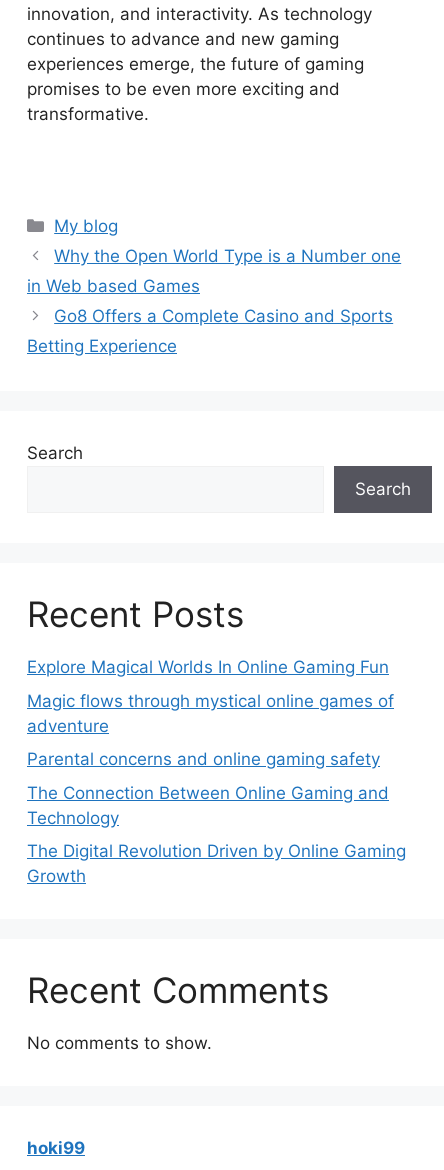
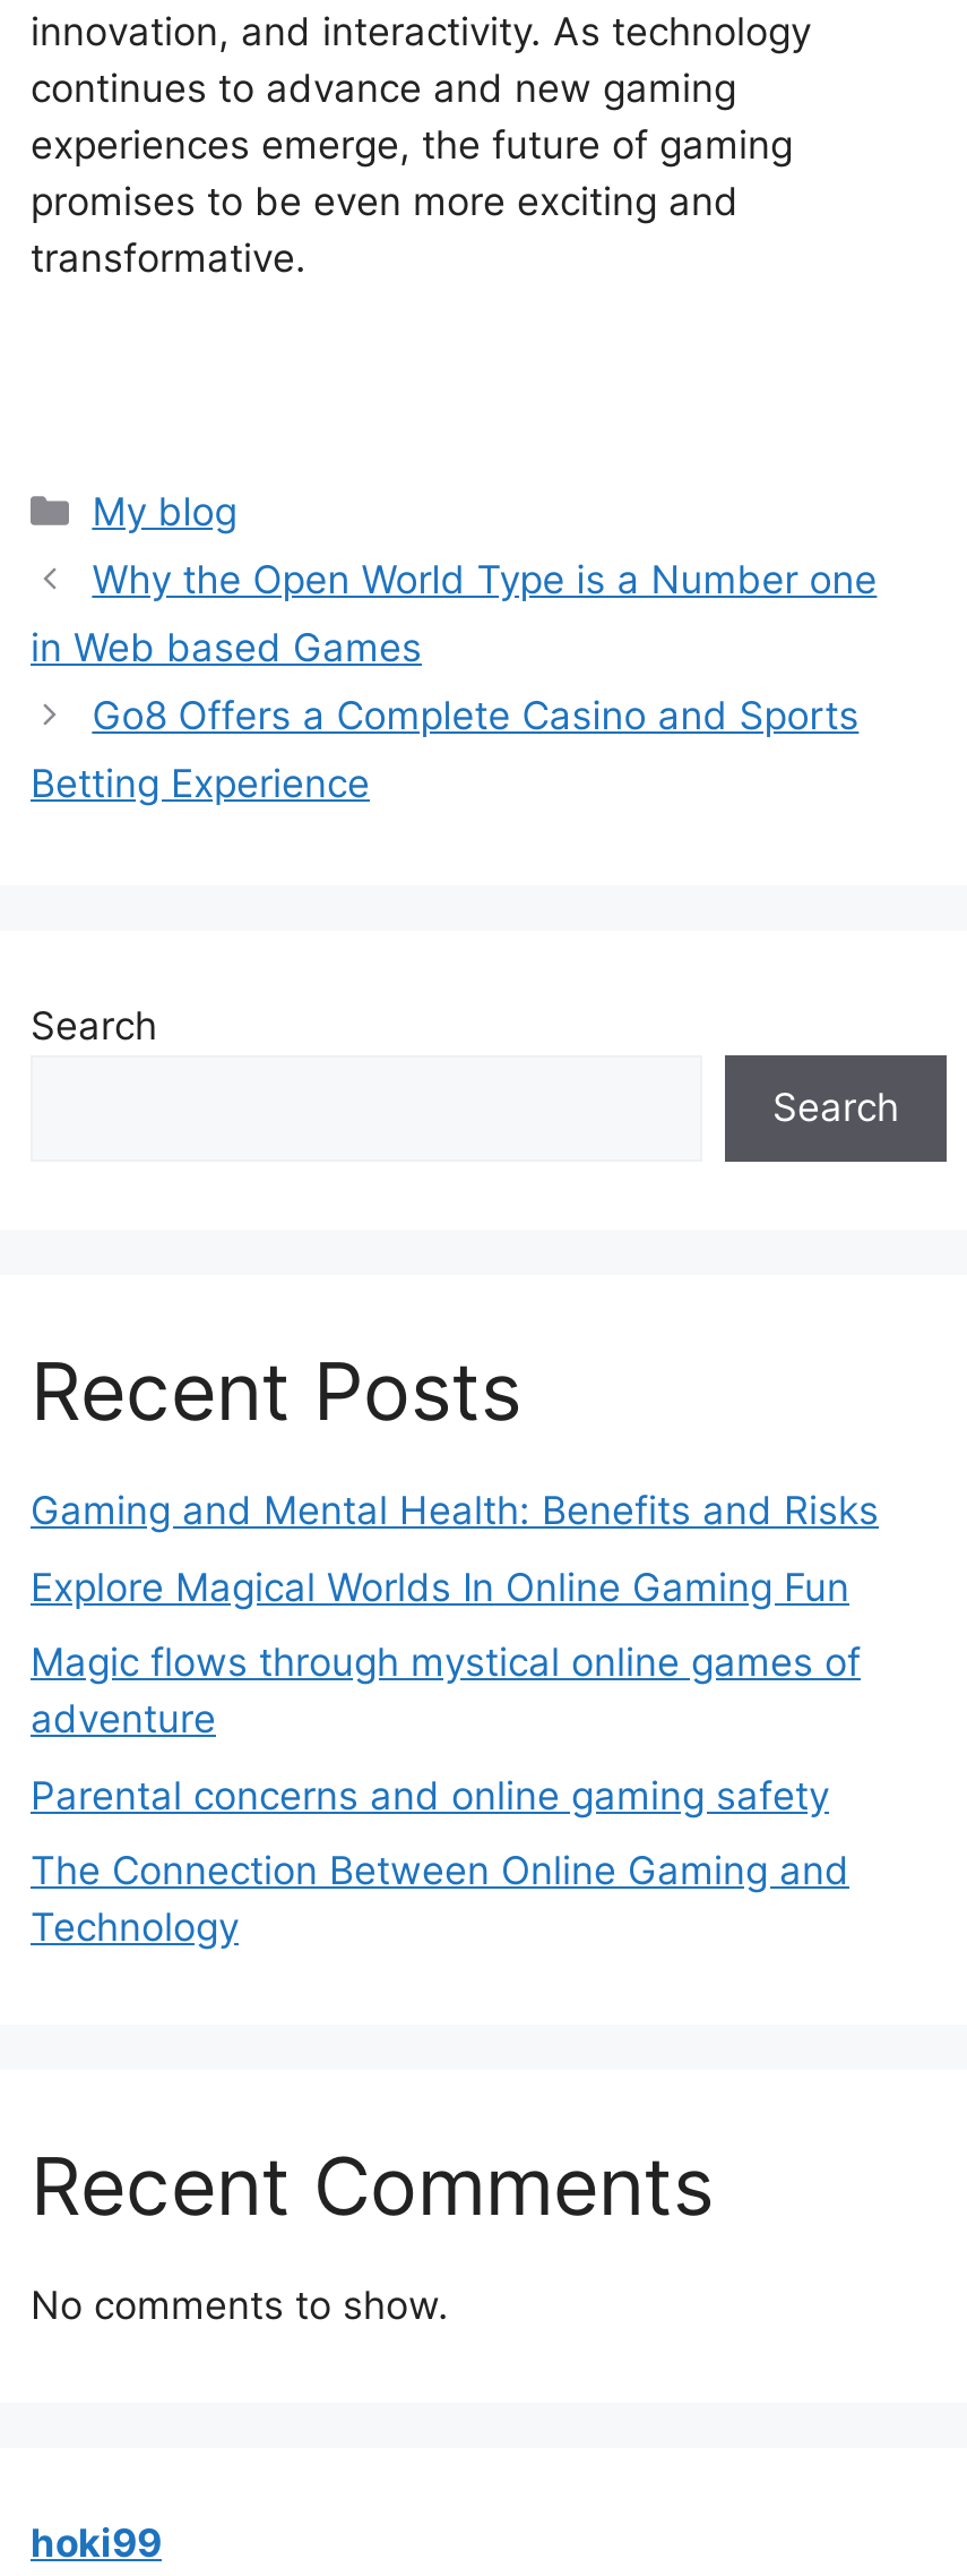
none -> [31,1488,879,1533] Gaming and Mental Health: Benefits and Risks
moved [27,657,394,827] -> [31,1564,861,1950]: Explore Magical Worlds In Online Gaming Fun | Magic flows through mystical online games of | adventure | Parental concerns and online gaming safety | The Connection Between Online Gaming and | Technology
[27,841,406,886] The Digital Revolution Driven by Online Gaming | Growth -> none

